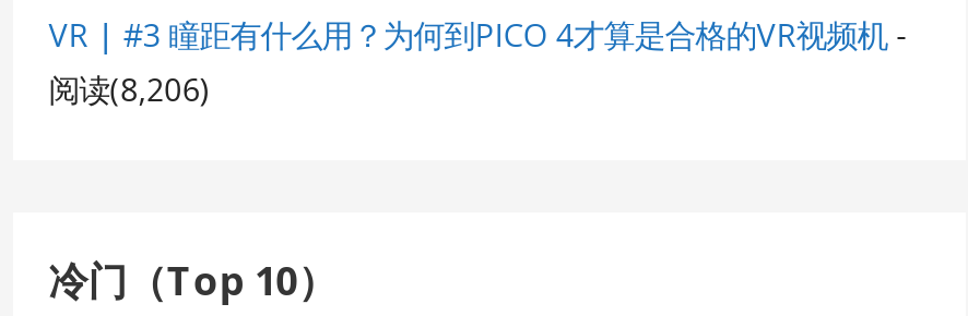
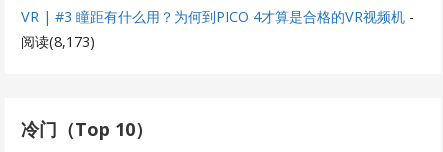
[49,68,210,110] 阅读(8,206) -> [21,32,95,51] 阅读(8,173)

